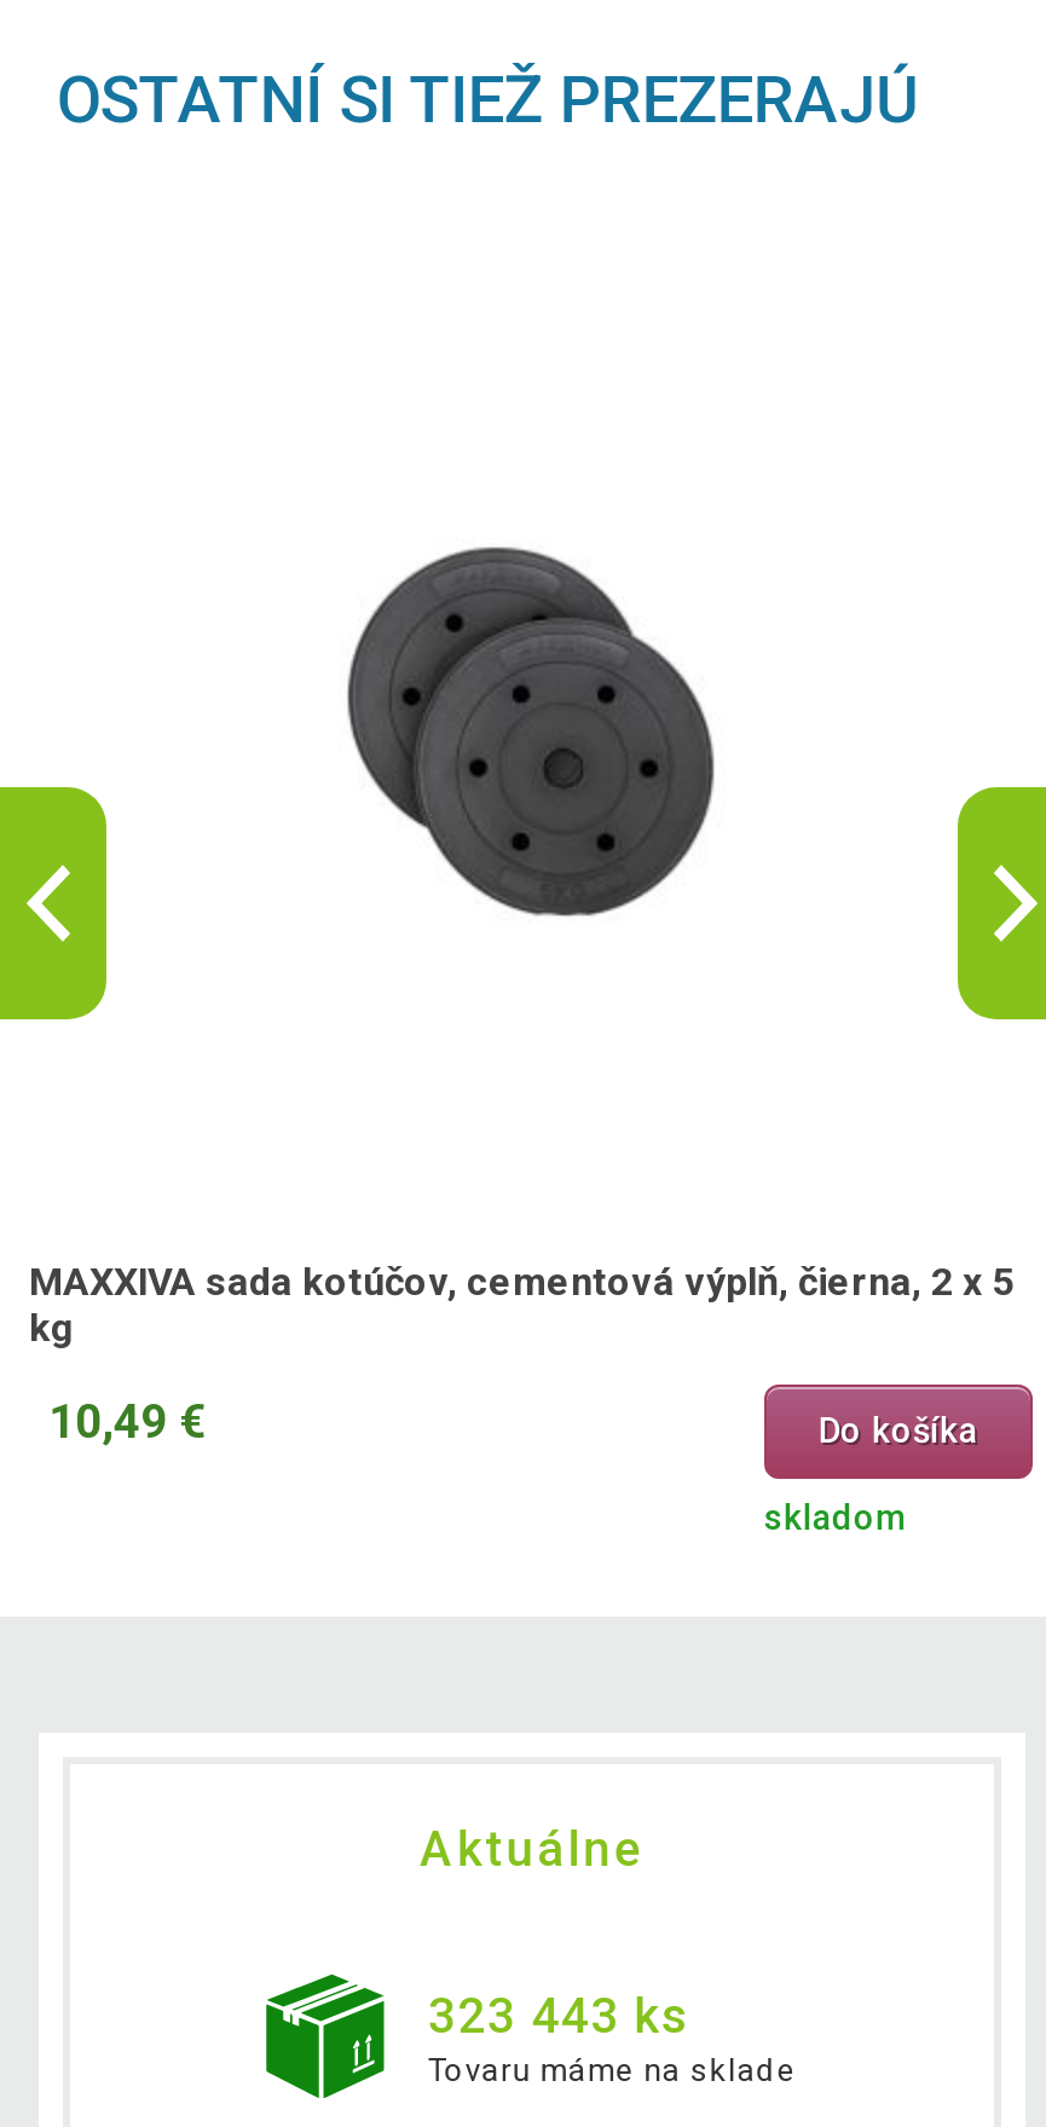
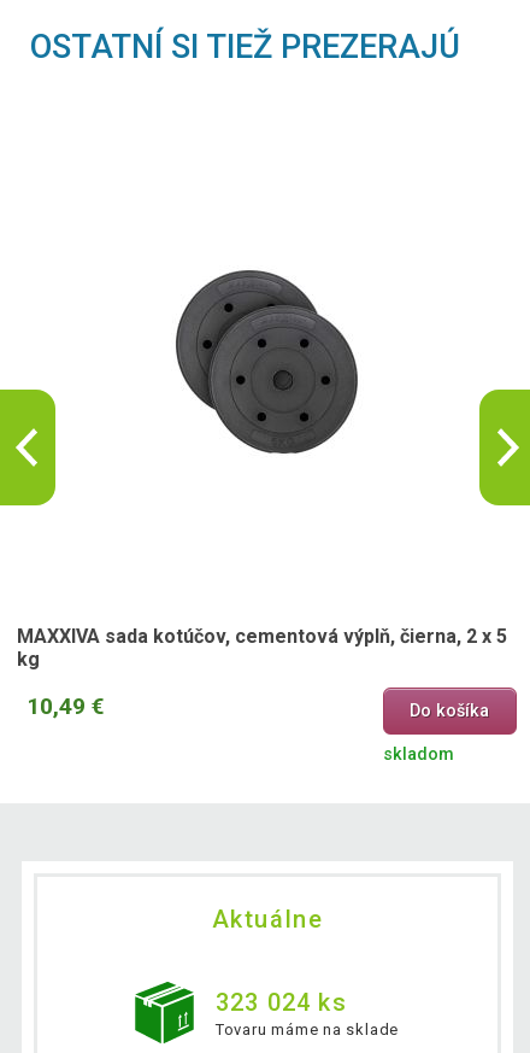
[428,1986,691,2044] 323 443 ks -> [215,988,347,1017] 323 024 ks

